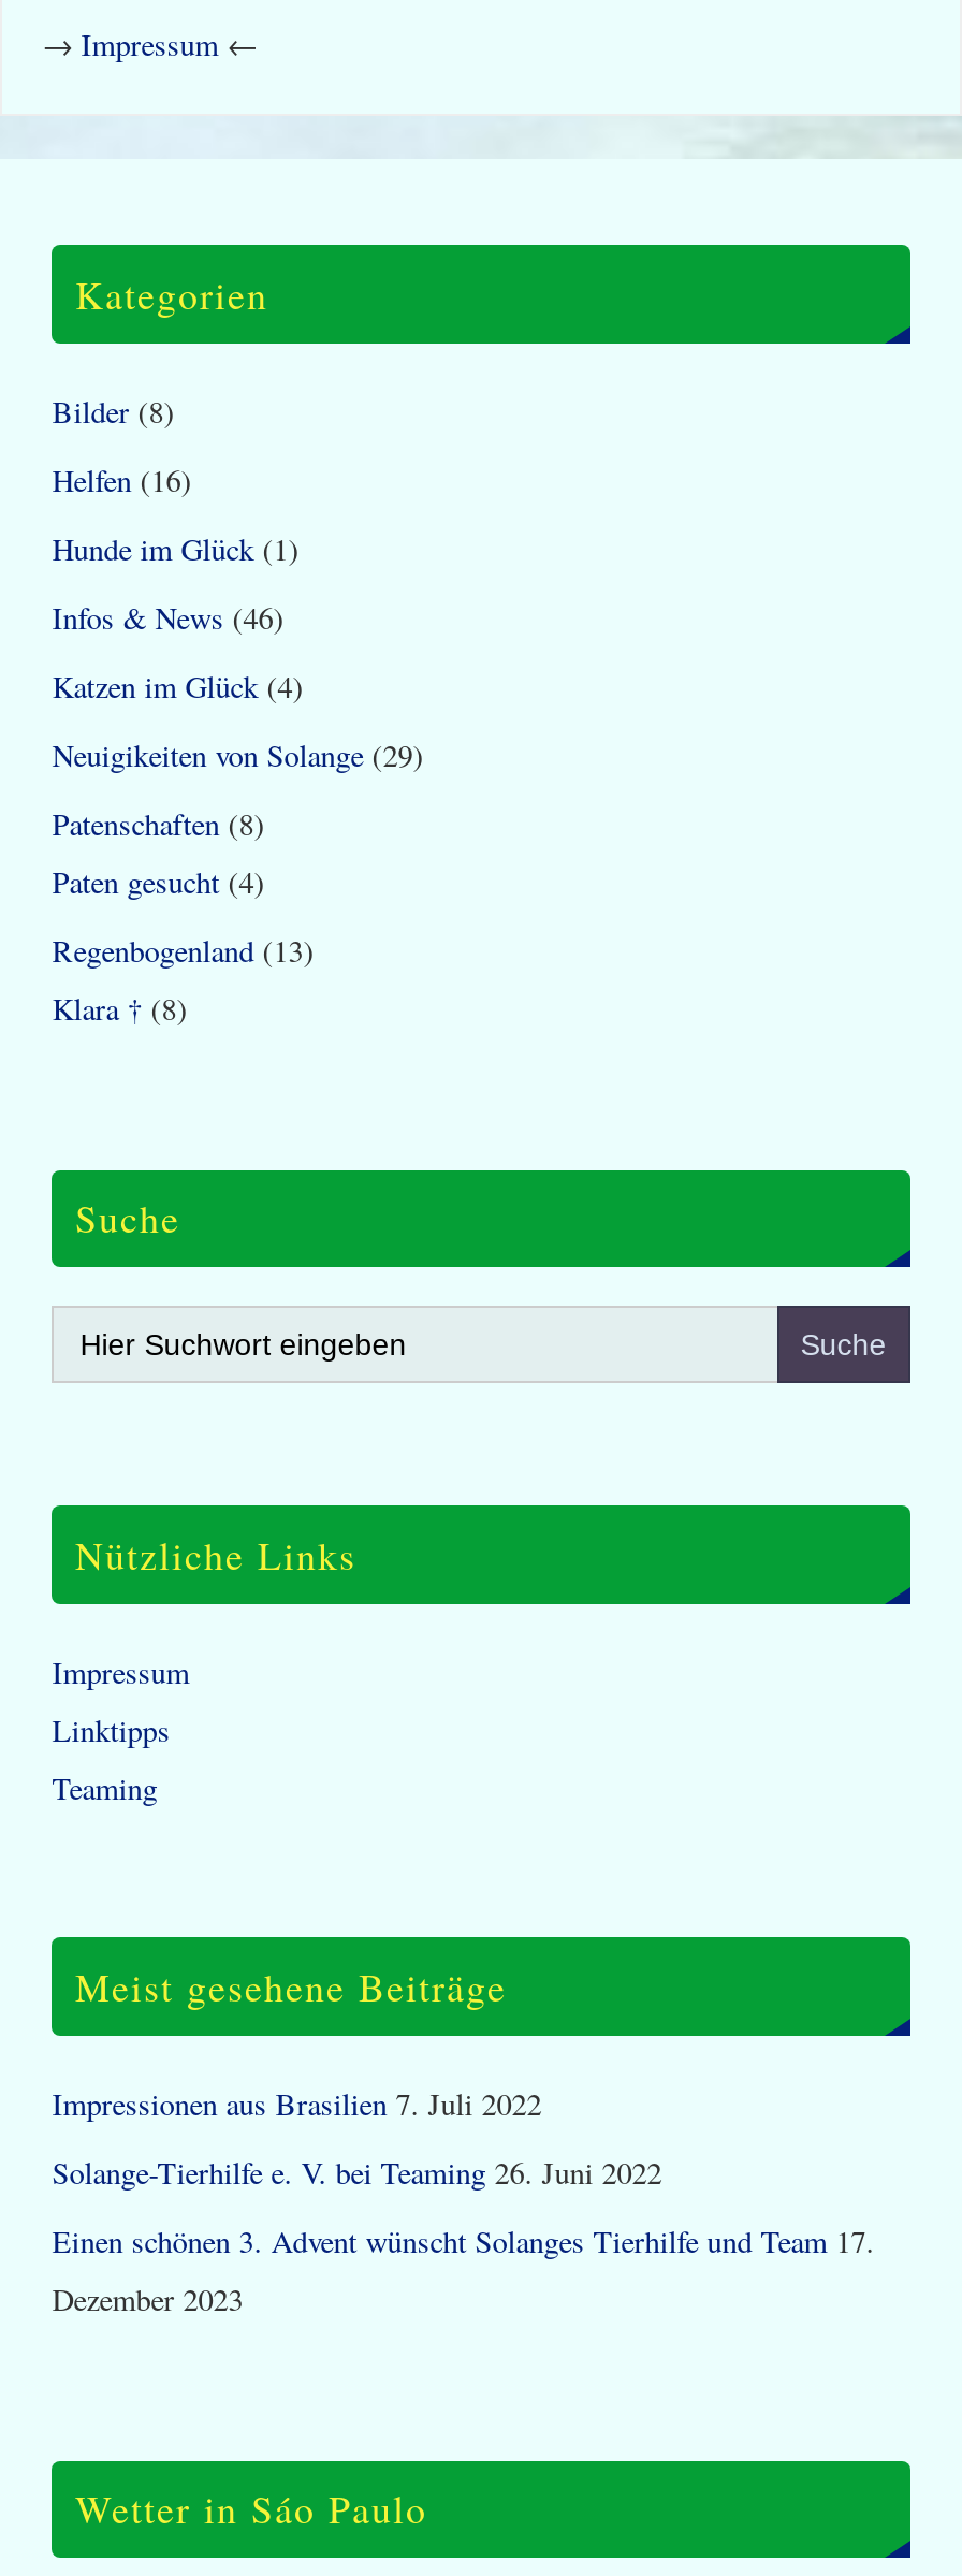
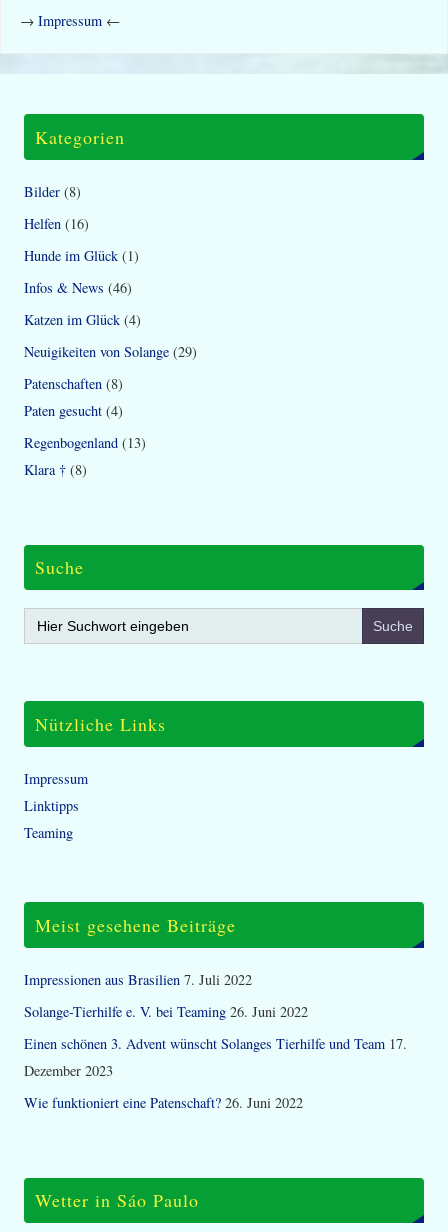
none -> [24,1093,303,1112] Wie funktioniert eine Patenschaft? 26. Juni 2022

